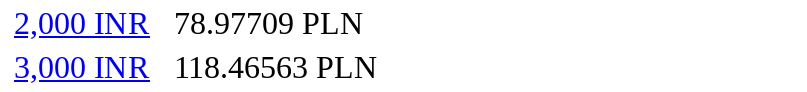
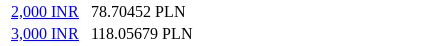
[14,7,364,41] 2,000 INR 78.97709 PLN -> [11,3,186,20] 2,000 INR 78.70452 PLN
[14,51,378,85] 3,000 INR 118.46563 PLN -> [11,25,193,42] 3,000 INR 118.05679 PLN

